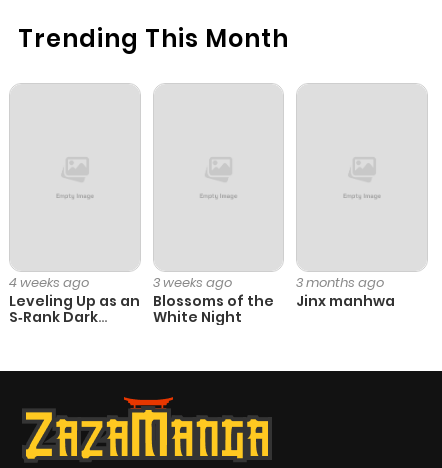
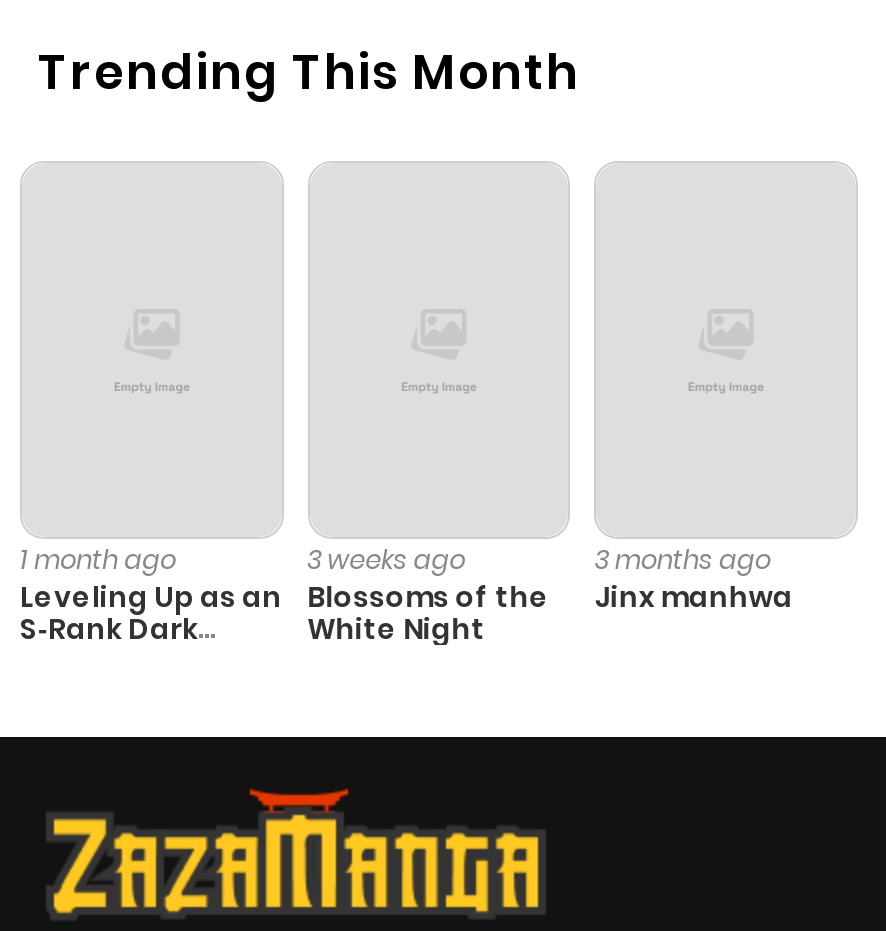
[9,273,89,292] 4 weeks ago -> [20,540,176,578] 1 month ago

